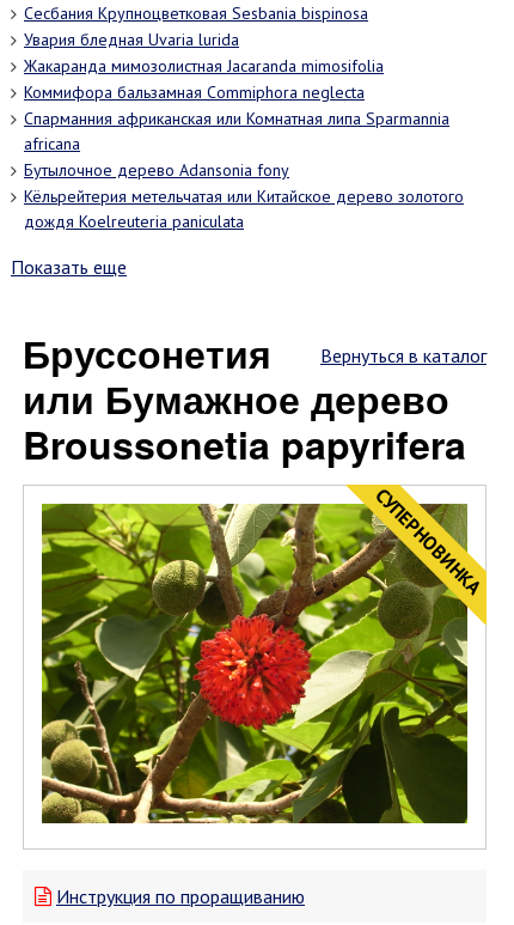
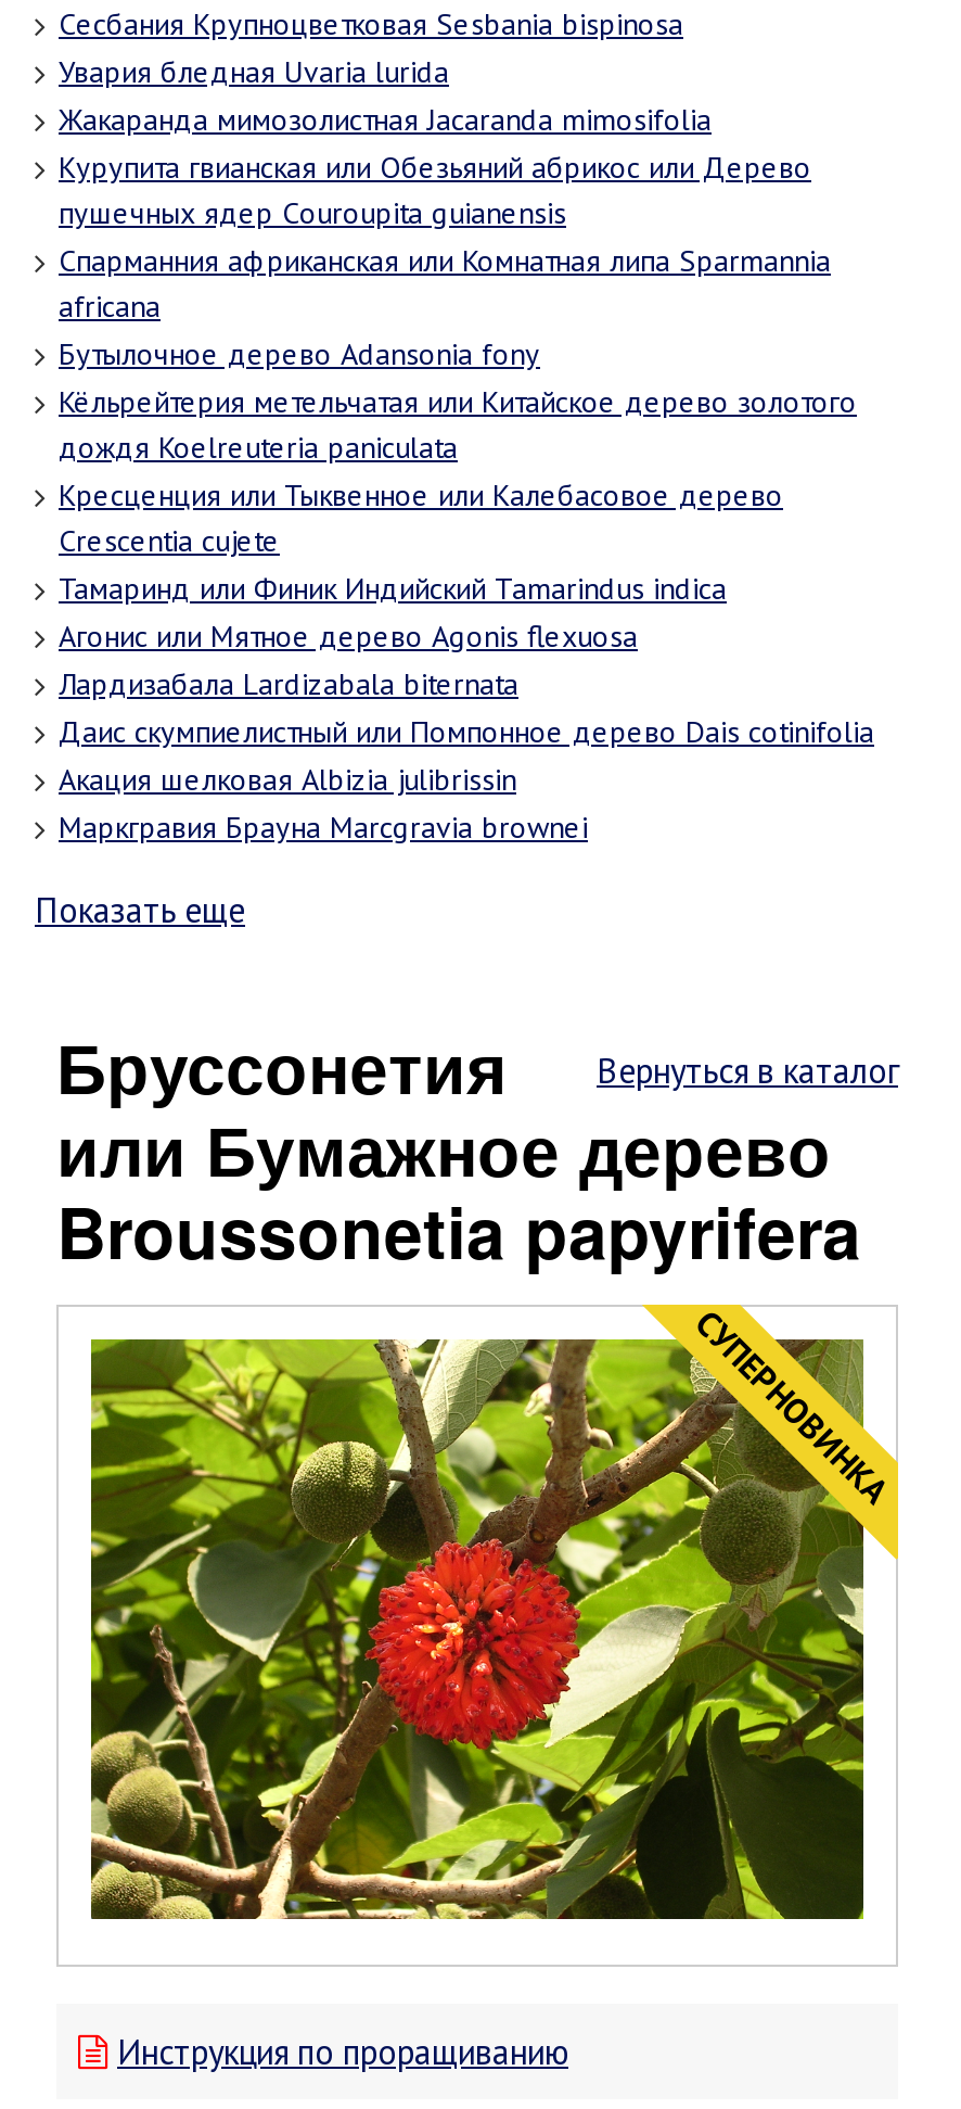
[24,81,365,103] Коммифора бальзамная Commiphora neglecta -> [59,147,811,232] Курупита гвианская или Обезьяний абрикос или Дерево | пушечных ядер Couroupita guianensis
none -> [59,475,874,846] Кресценция или Тыквенное или Калебасовое дерево | Crescentia cujete | Тамаринд или Финик Индийский Tamarindus indica | Агонис или Мятное дерево Agonis flexuosa | Лардизабала Lardizabala biternata | Даис скумпиелистный или Помпонное дерево Dais cotinifolia | Акация шелковая Albizia julibrissin | Маркгравия Брауна Marcgravia brownei

